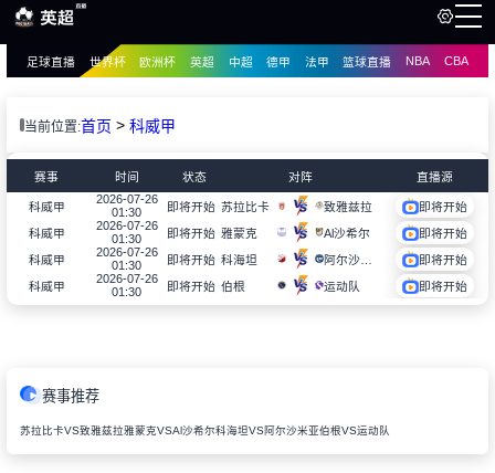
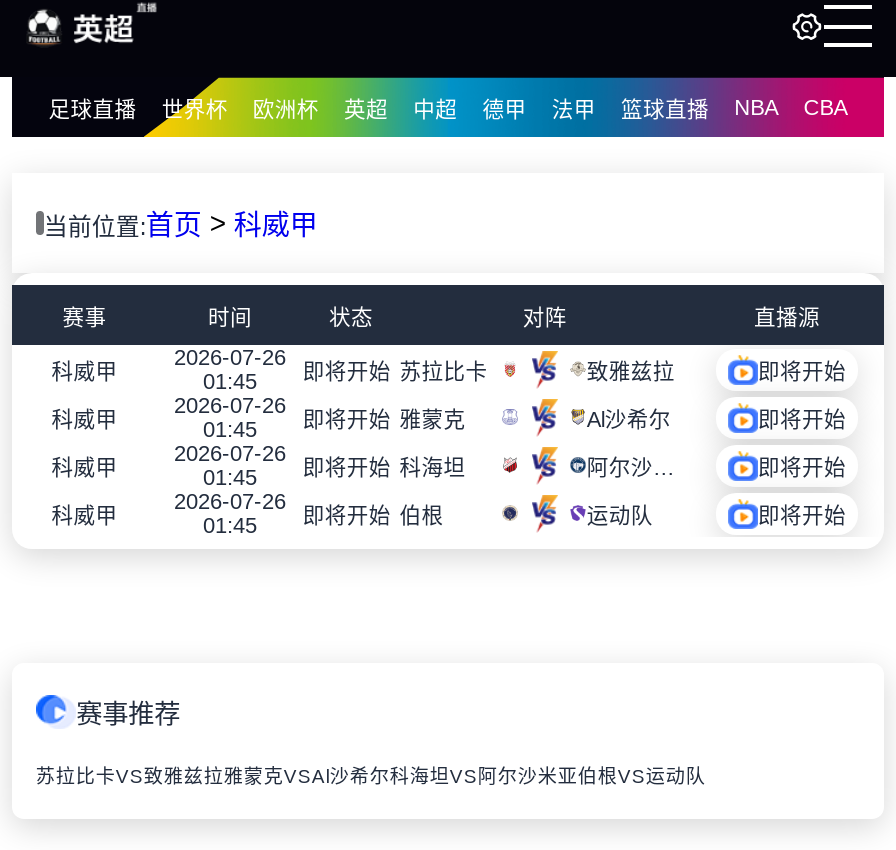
[112,200,269,219] 01:30 即将开始 苏拉比卡 -> [203,359,488,394] 01:45 即将开始 苏拉比卡
[112,226,257,246] 01:30 即将开始 雅蒙克 -> [203,407,466,442] 01:45 即将开始 雅蒙克
[112,253,257,272] 01:30 即将开始 科海坦 -> [203,455,466,490] 01:45 即将开始 科海坦
[112,279,245,299] 01:30 即将开始 伯根 -> [203,503,444,538] 01:45 即将开始 伯根

